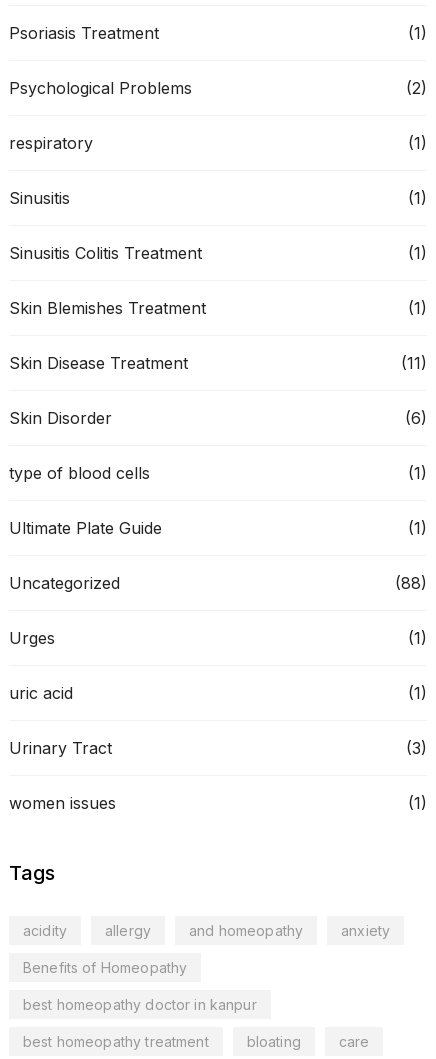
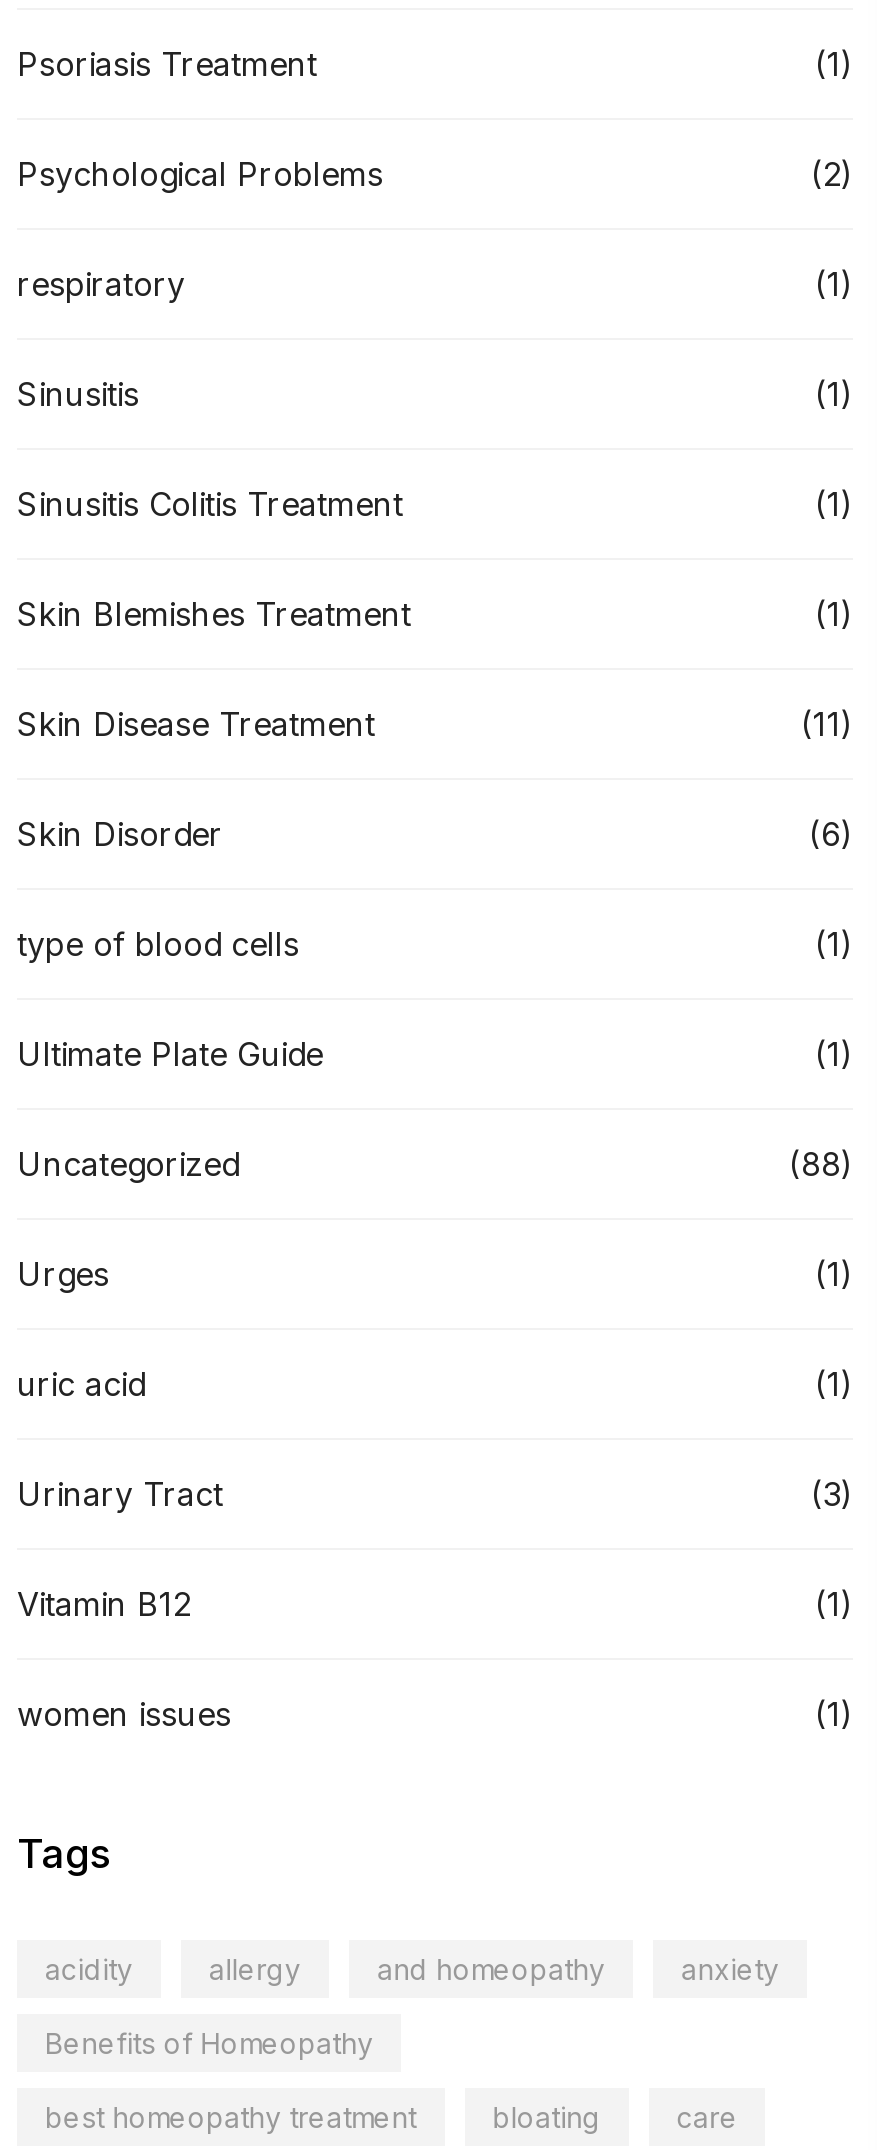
none -> [17,1584,853,1624] Vitamin B12 | (1)
moved [9,793,427,975] -> [17,1694,853,2059]: women issues | (1) | Tags | acidity | allergy | and homeopathy | anxiety | Benefits of Homeopathy
[23,995,257,1012] best homeopathy doctor in kanpur -> none

